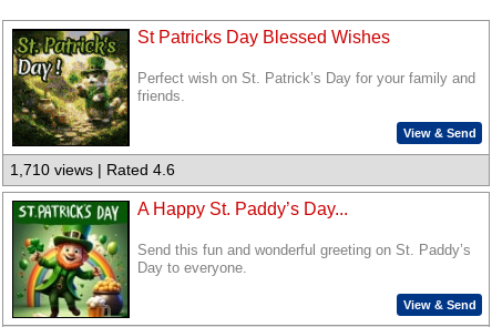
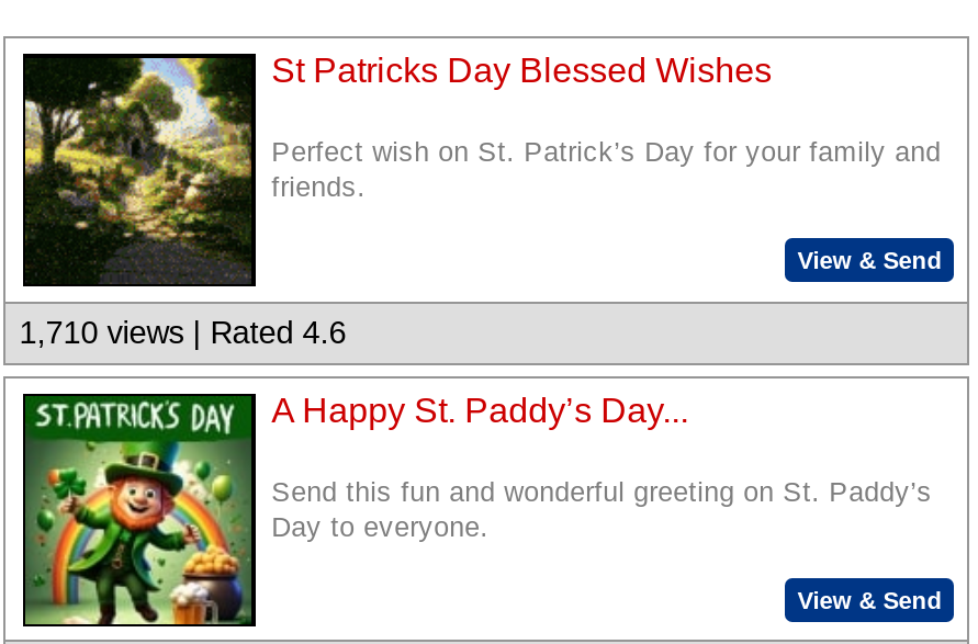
[12,30,129,145] [image] -> [23,56,254,284] [image]

